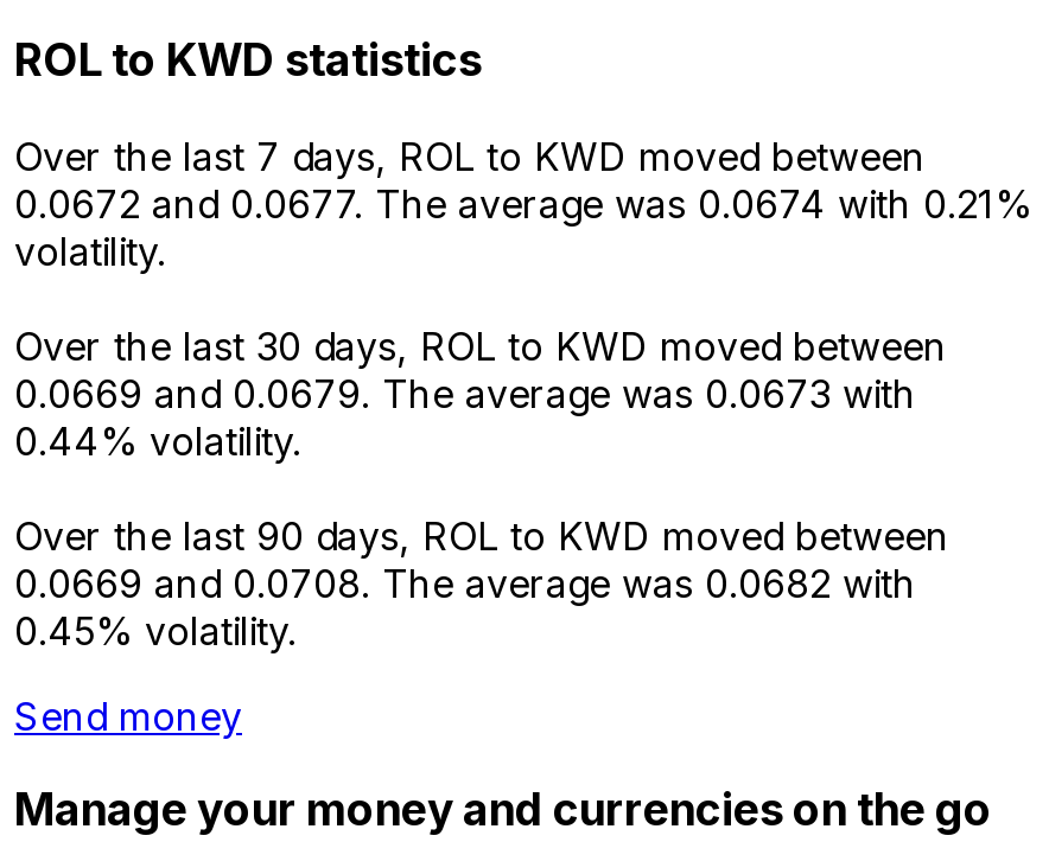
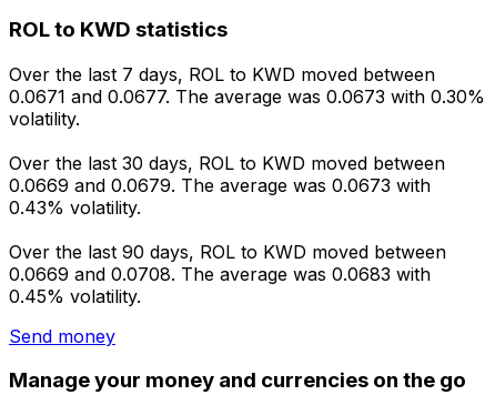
[14,180,1032,227] 0.0672 and 0.0677. The average was 0.0674 with 0.21% -> [9,85,485,107] 0.0671 and 0.0677. The average was 0.0673 with 0.30%
[14,417,301,464] 0.44% volatility. -> [9,196,141,218] 0.43% volatility.
[14,559,916,607] 0.0669 and 0.0708. The average was 0.0682 with -> [9,263,431,285] 0.0669 and 0.0708. The average was 0.0683 with

